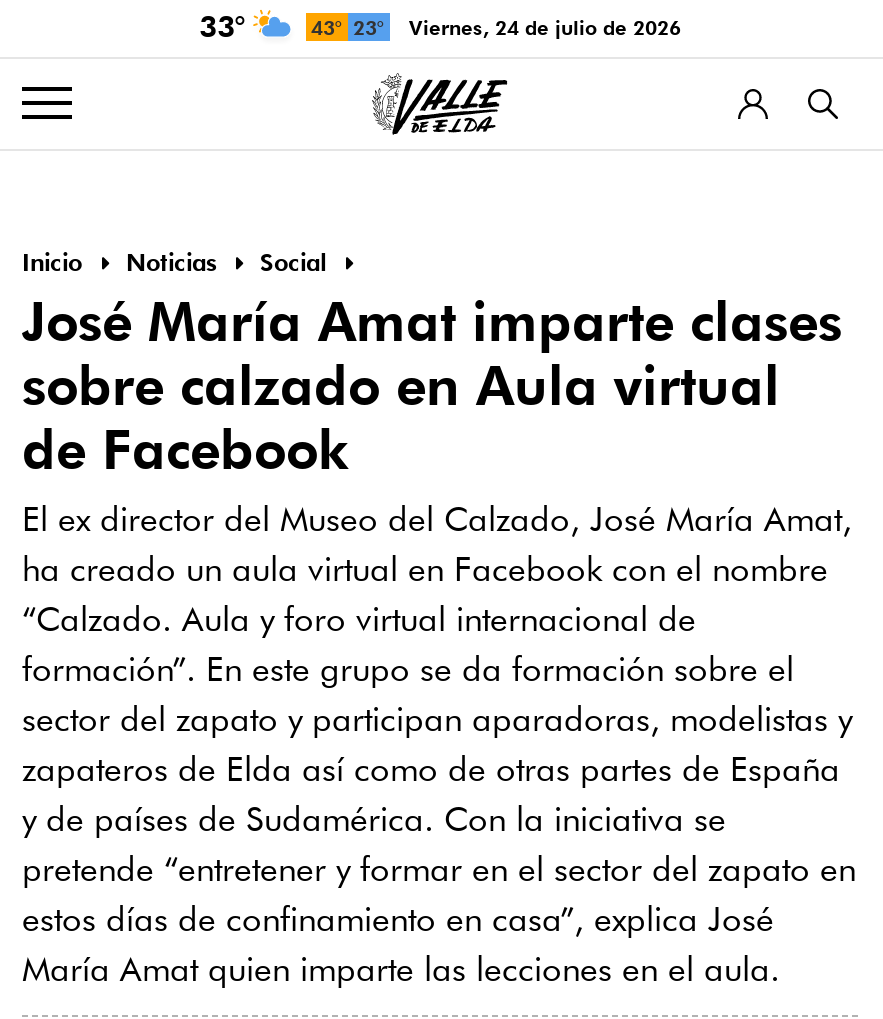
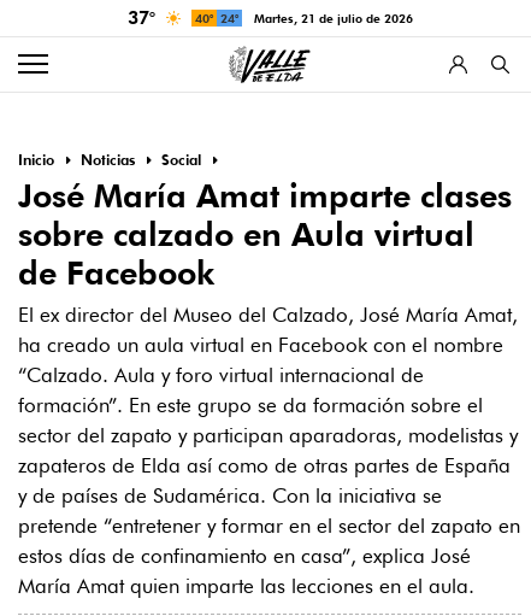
[199,9,245,45] 33° -> [127,7,155,29] 37°
[311,15,383,39] 43° 23° -> [194,11,238,25] 40° 24°
[423,15,681,39] viernes, 24 de julio de 2026 -> [264,11,412,25] martes, 21 de julio de 2026

